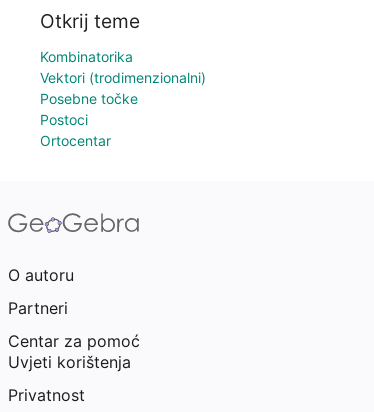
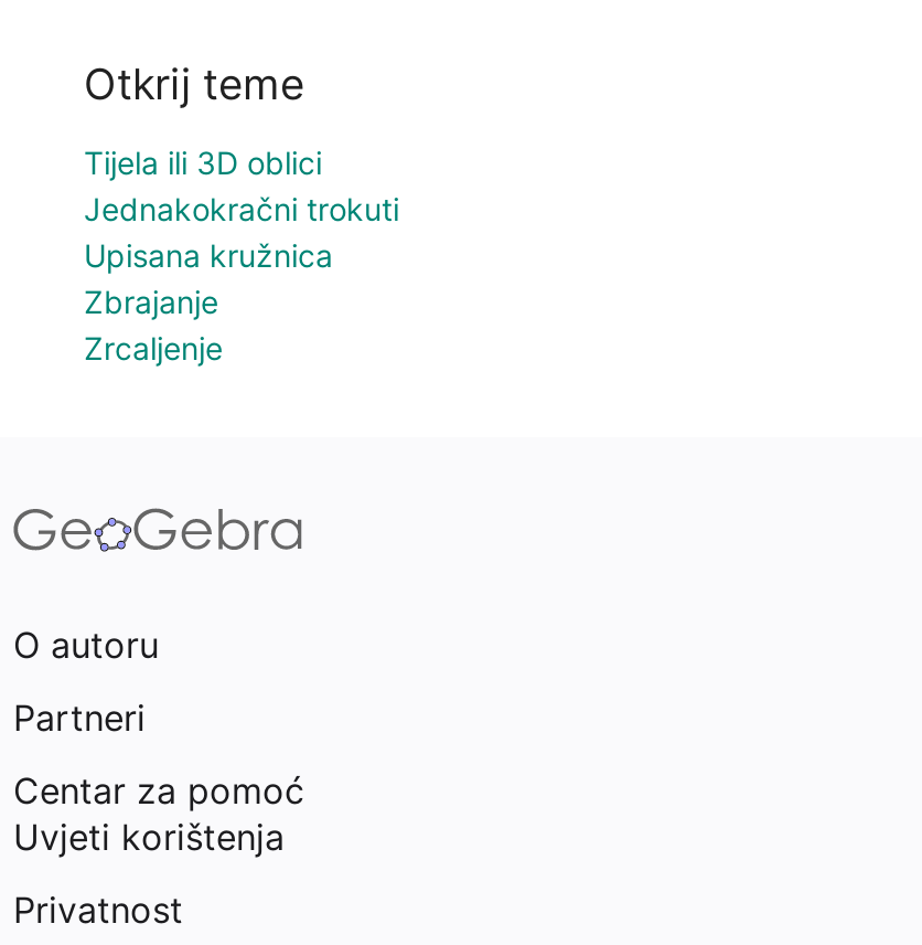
[40,48,206,149] Kombinatorika | Vektori (trodimenzionalni) | Posebne točke | Postoci | Ortocentar -> [84,144,399,367] Tijela ili 3D oblici | Jednakokračni trokuti | Upisana kružnica | Zbrajanje | Zrcaljenje

